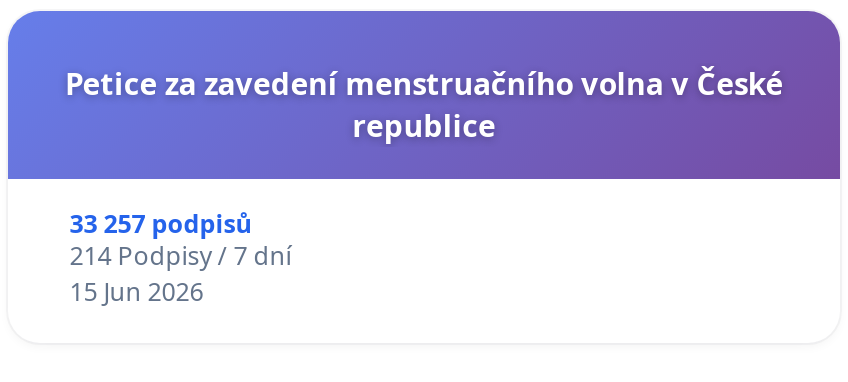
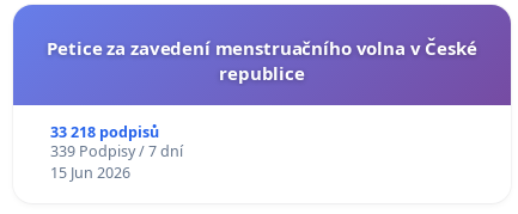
[70,206,252,240] 33 257 podpisů -> [50,122,159,142] 33 218 podpisů
[70,238,292,272] 214 Podpisy / 7 dní -> [50,141,183,162] 339 Podpisy / 7 dní

